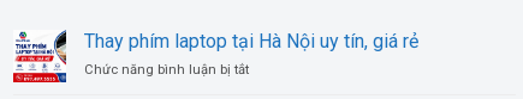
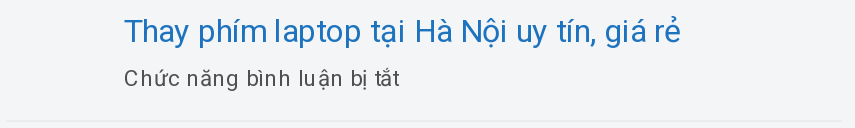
[12,30,67,83] [image] -> none

